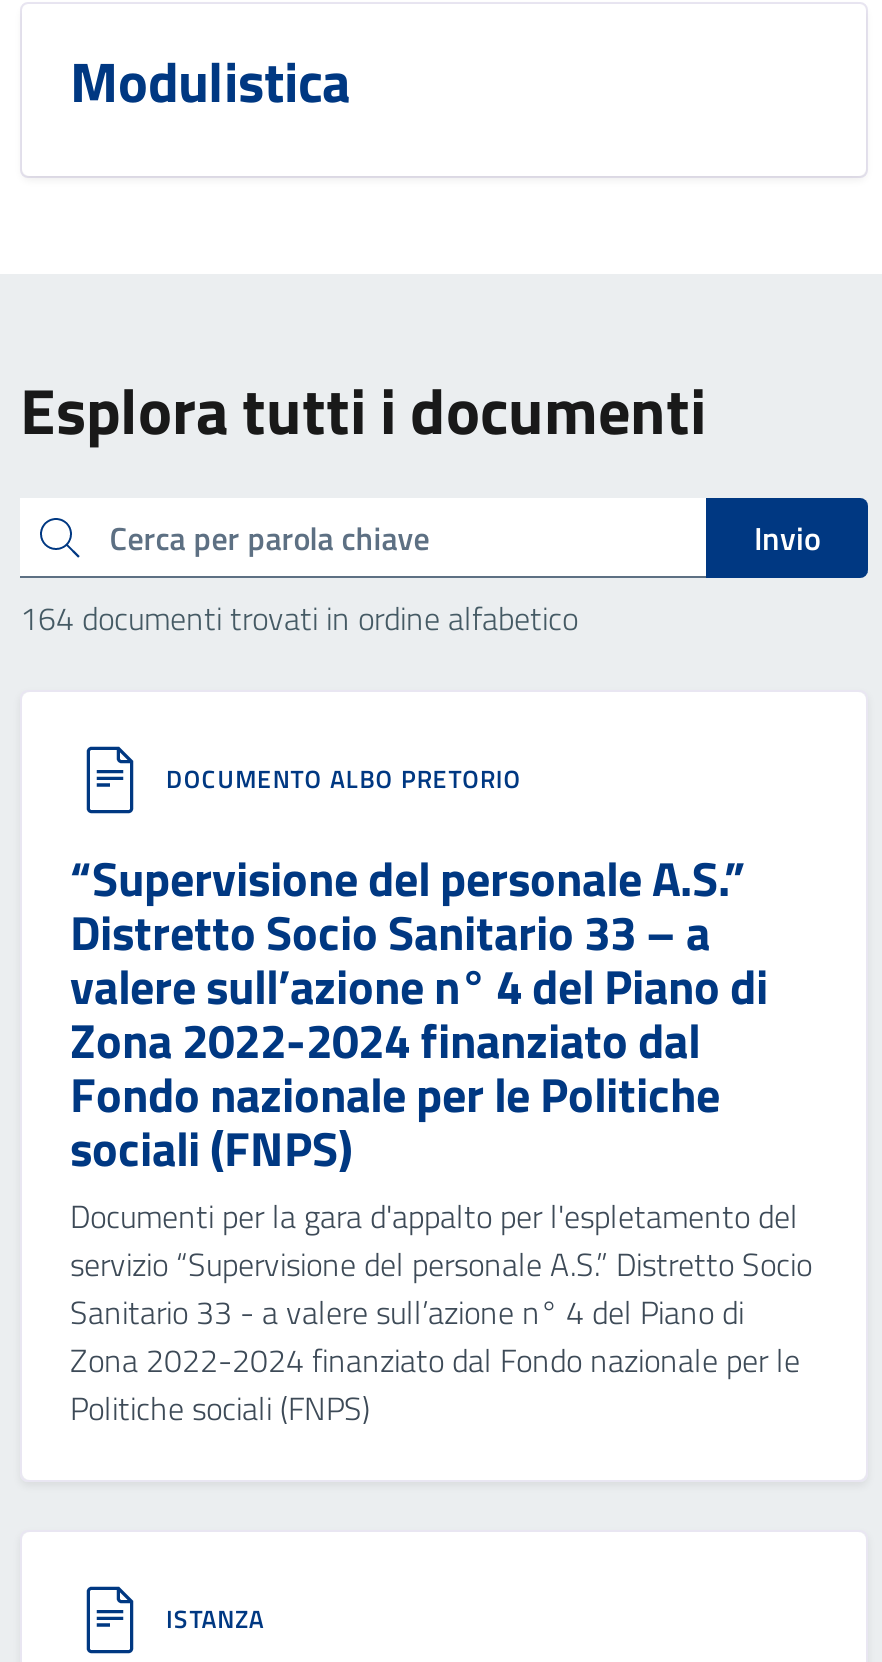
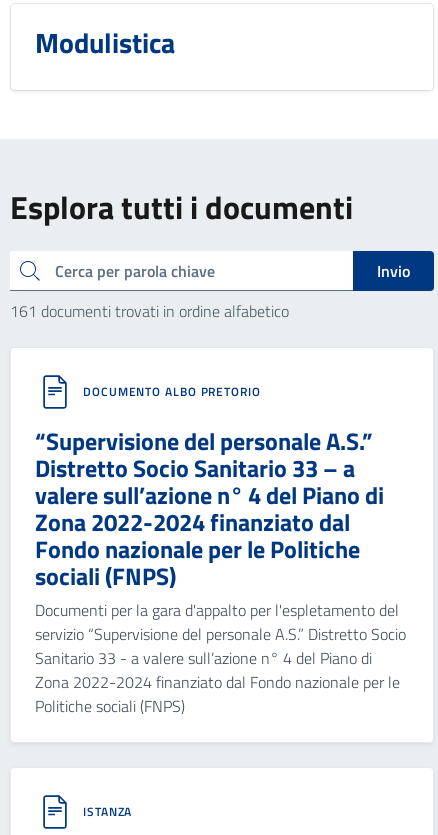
[20,594,578,642] 164 documenti trovati in ordine alfabetico -> [10,299,289,323] 161 documenti trovati in ordine alfabetico

